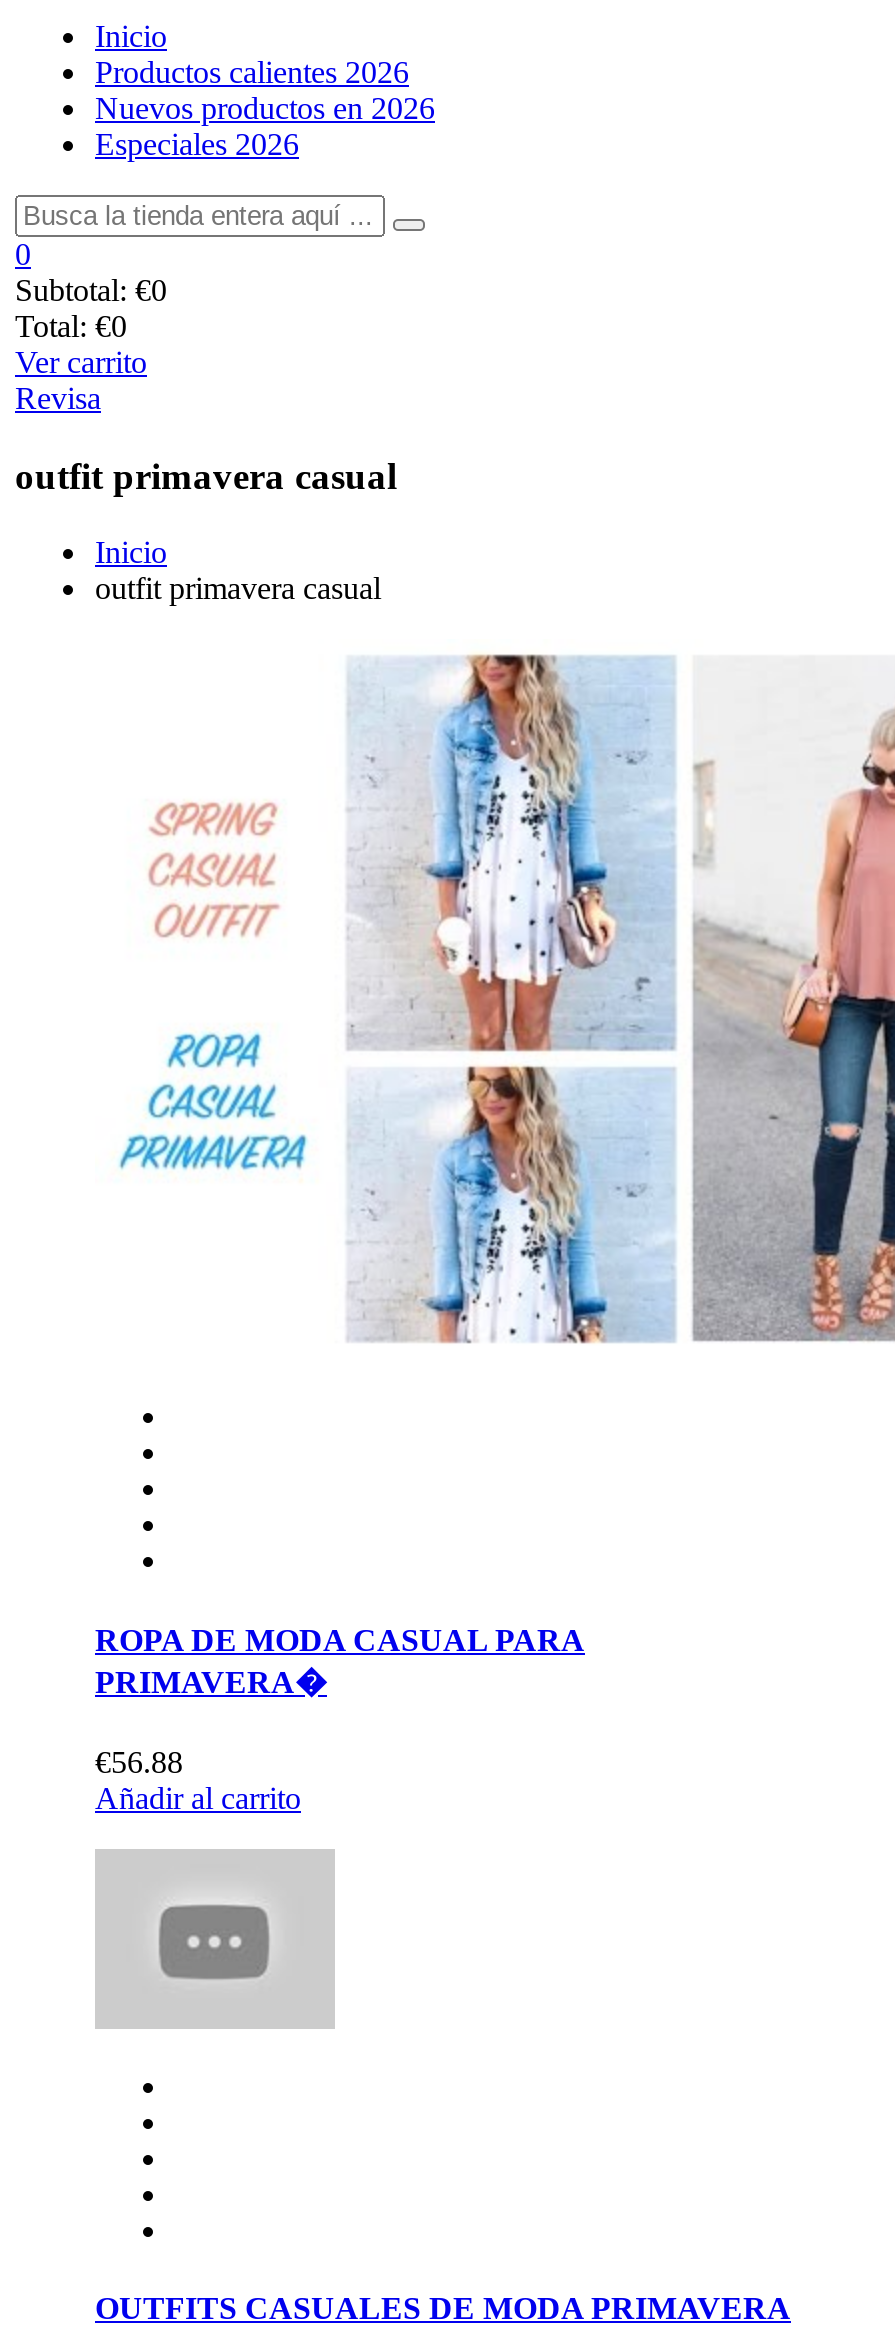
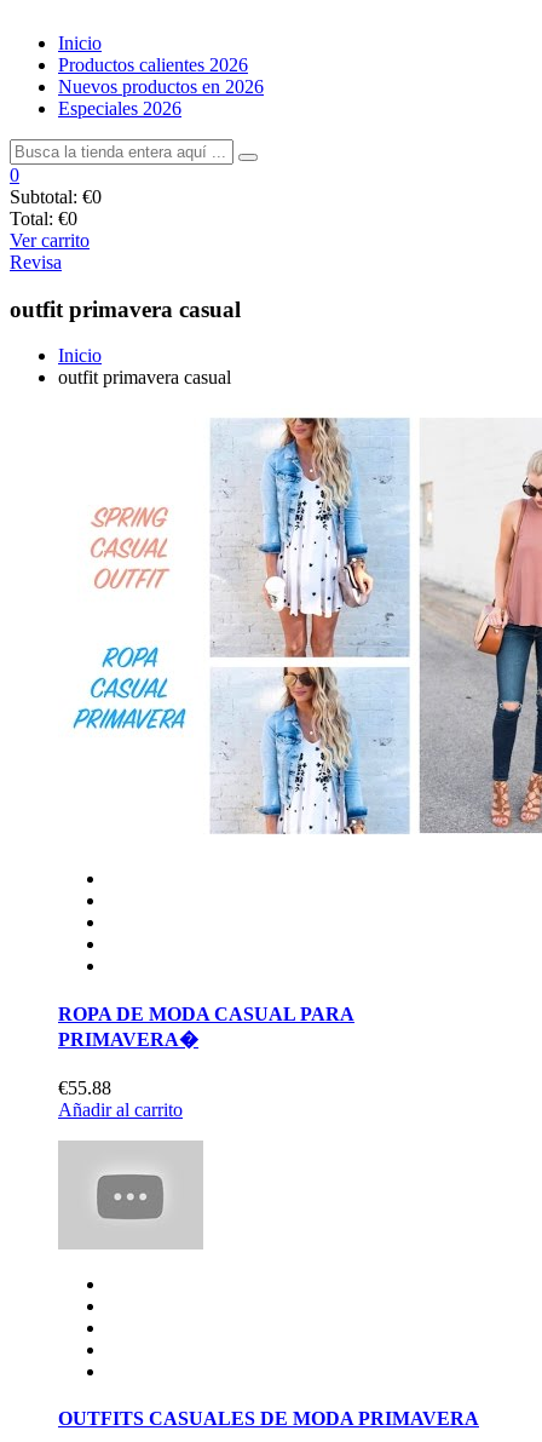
[95,1745,183,1779] €56.88 -> [58,1078,111,1098] €55.88

